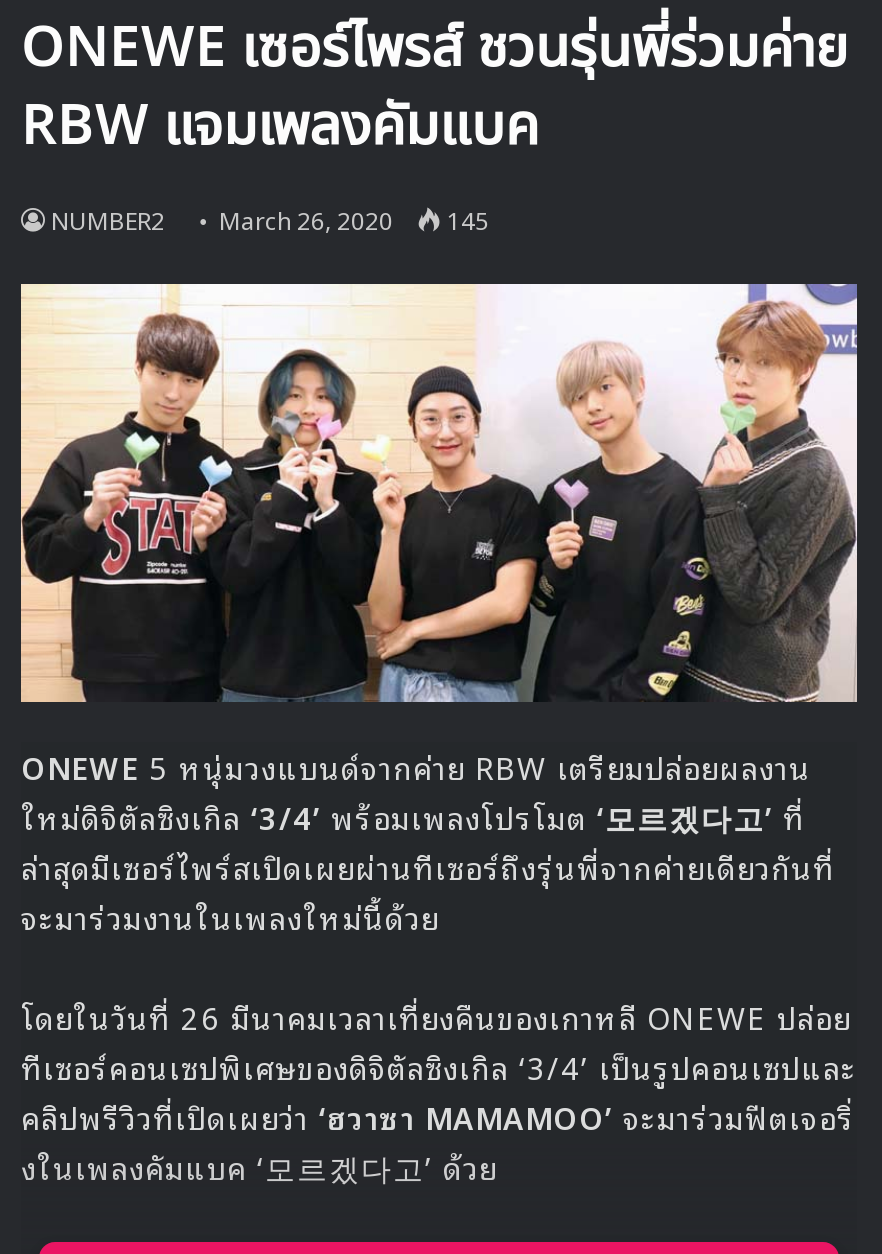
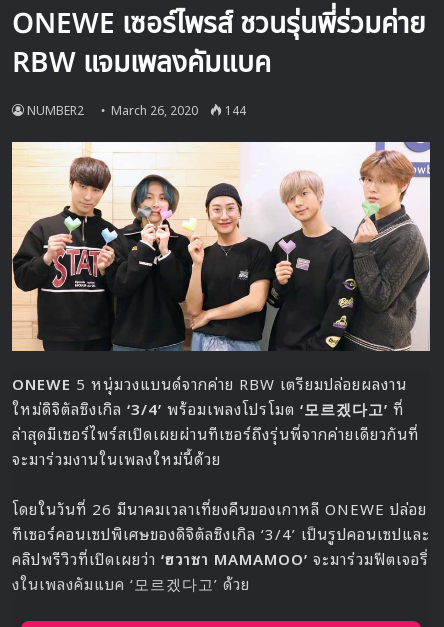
[51,200,489,238] NUMBER2 March 26, 2020 145 -> [27,100,246,119] NUMBER2 March 26, 2020 144

